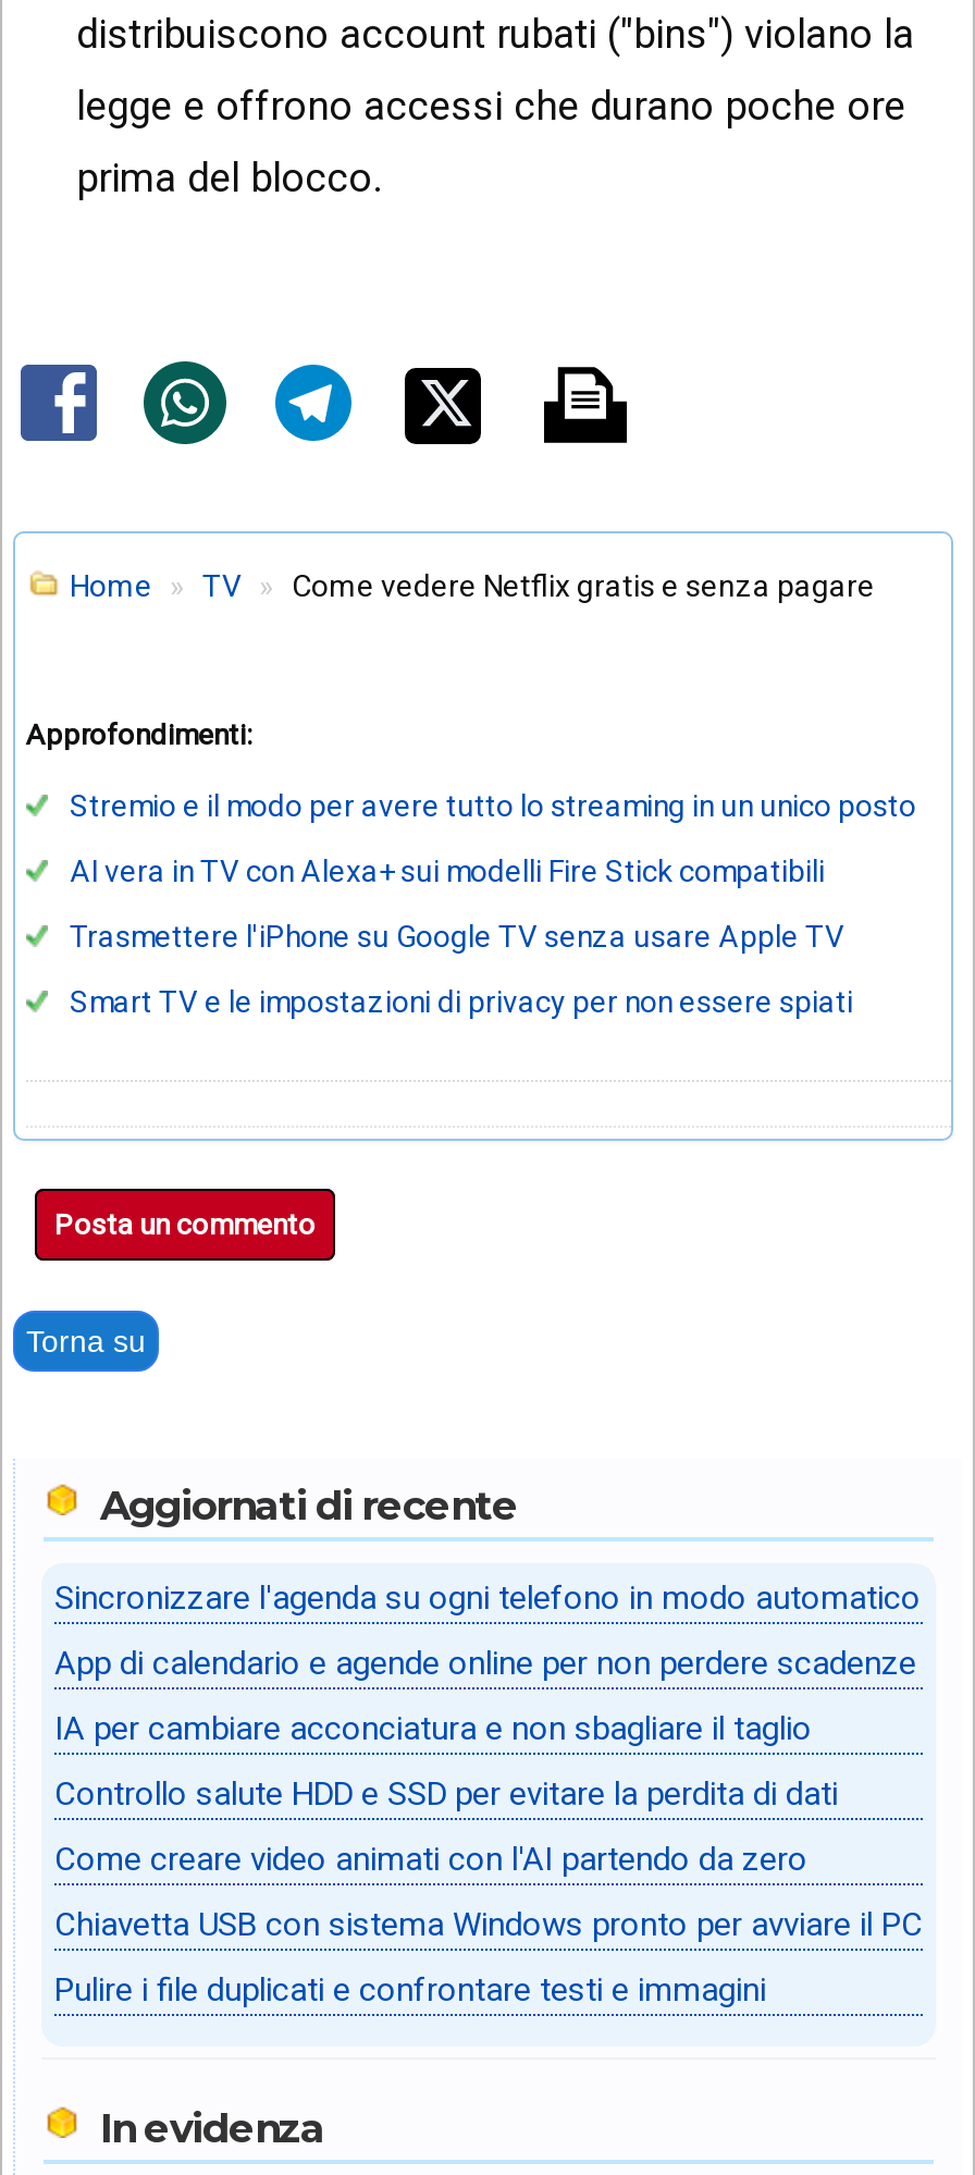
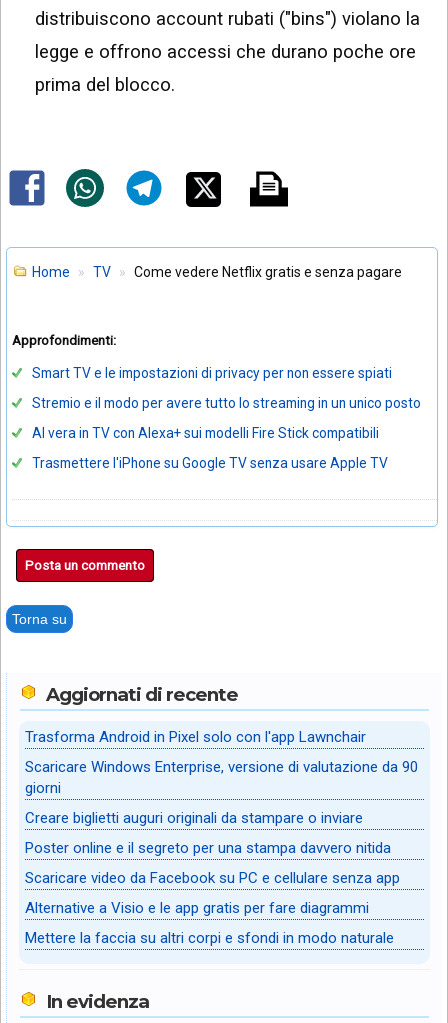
moved [70,985,853,1020] -> [32,365,392,381]: Smart TV e le impostazioni di privacy per non essere spiati
[54,1578,921,1617] Sincronizzare l'agenda su ogni telefono in modo automatico -> [25,728,366,746] Trasforma Android in Pixel solo con l'app Lawnchair
[54,1643,916,1682] App di calendario e agende online per non perdere scadenze -> [25,758,418,797] Scaricare Windows Enterprise, versione di valutazione da 90 | giorni
[54,1708,812,1748] IA per cambiare acconciatura e non sbagliare il taglio -> [25,809,363,827] Creare biglietti auguri originali da stampare o inviare
[54,1774,838,1813] Controllo salute HDD e SSD per evitare la perdita di dati -> [25,839,391,857] Poster online e il segreto per una stampa davvero nitida
[54,1839,807,1878] Come creare video animati con l'AI partendo da zero -> [25,869,400,887] Scaricare video da Facebook su PC e cellulare senza app
[54,1904,923,1944] Chiavetta USB con sistema Windows pronto per avviare il PC -> [25,899,369,917] Alternative a Visio e le app gratis per fare diagrammi
[54,1970,766,2009] Pulire i file duplicati e confrontare testi e immagini -> [25,929,394,947] Mettere la faccia su altri corpi e sfondi in modo naturale

